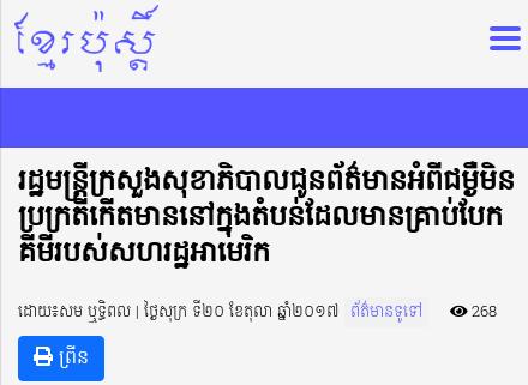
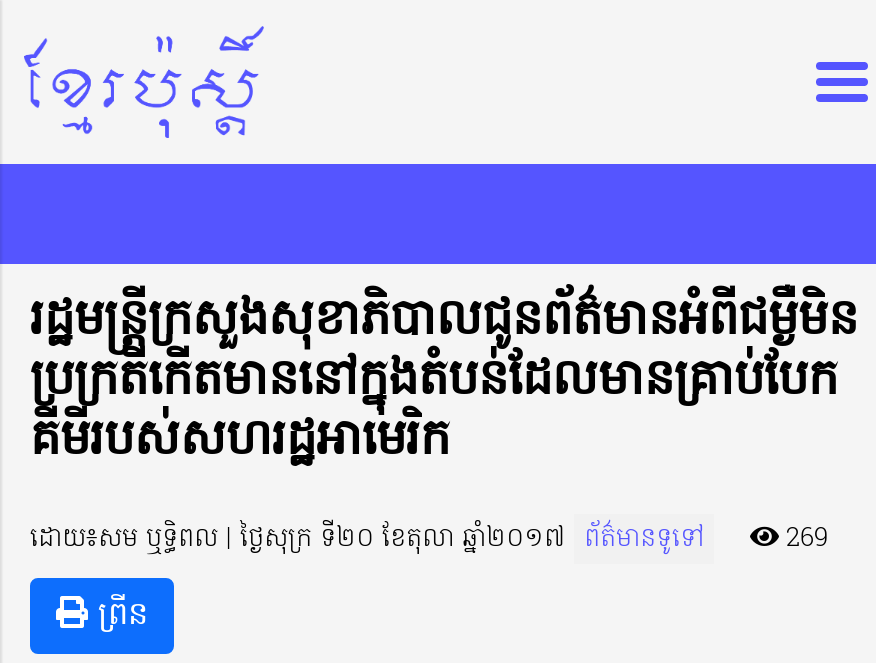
[467,301,497,324] 268 -> [778,520,828,558] 269

